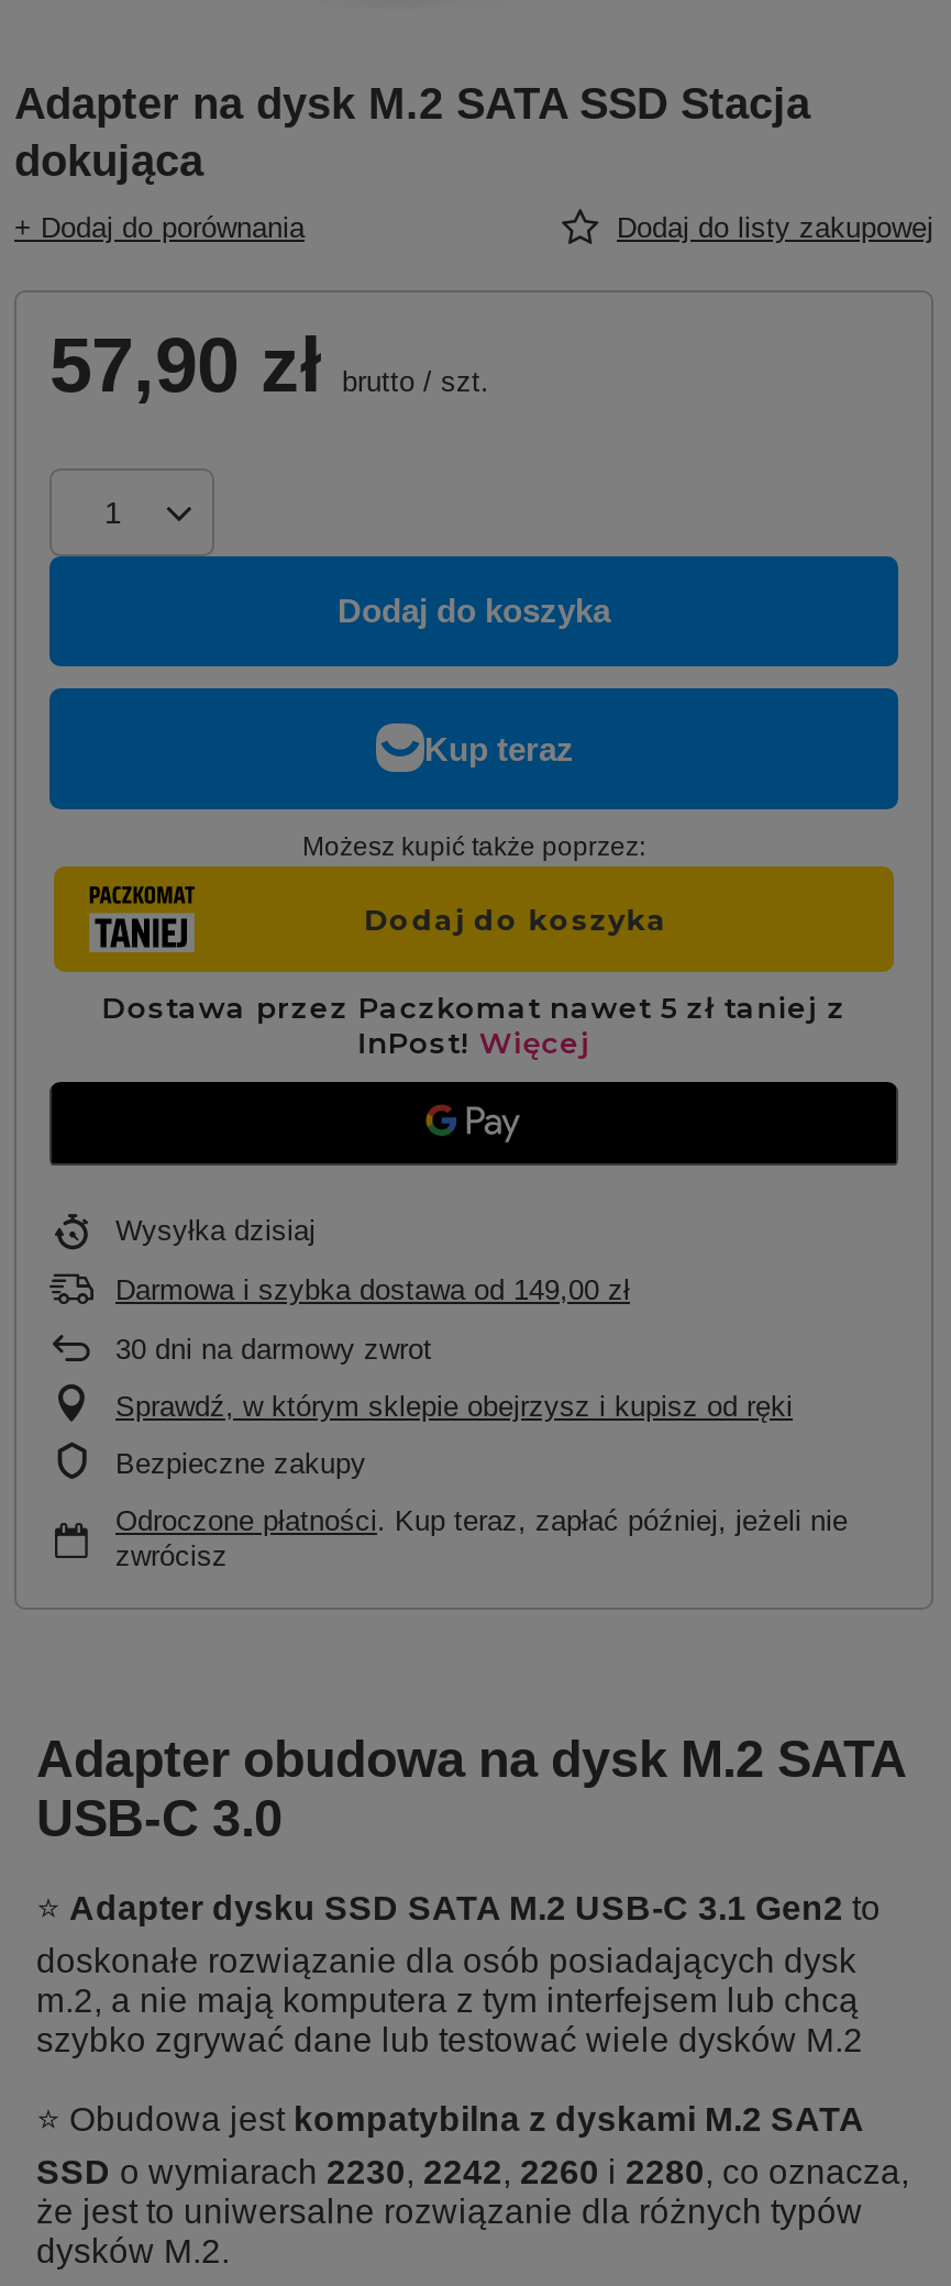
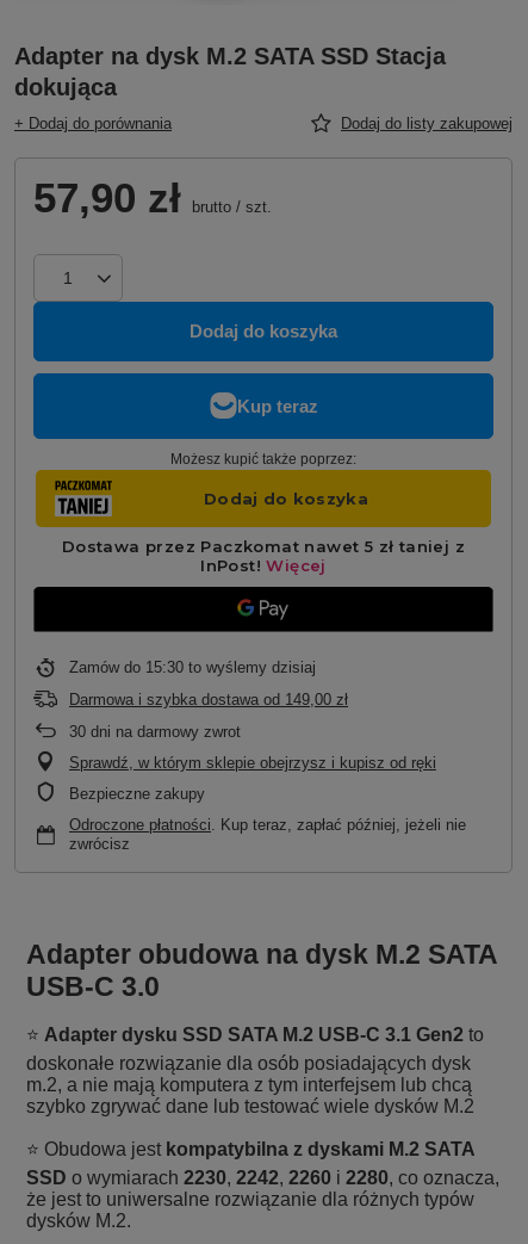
[115,1213,316,1246] Wysyłka dzisiaj -> [69,658,316,676] Zamów do 15:30 to wyślemy dzisiaj

